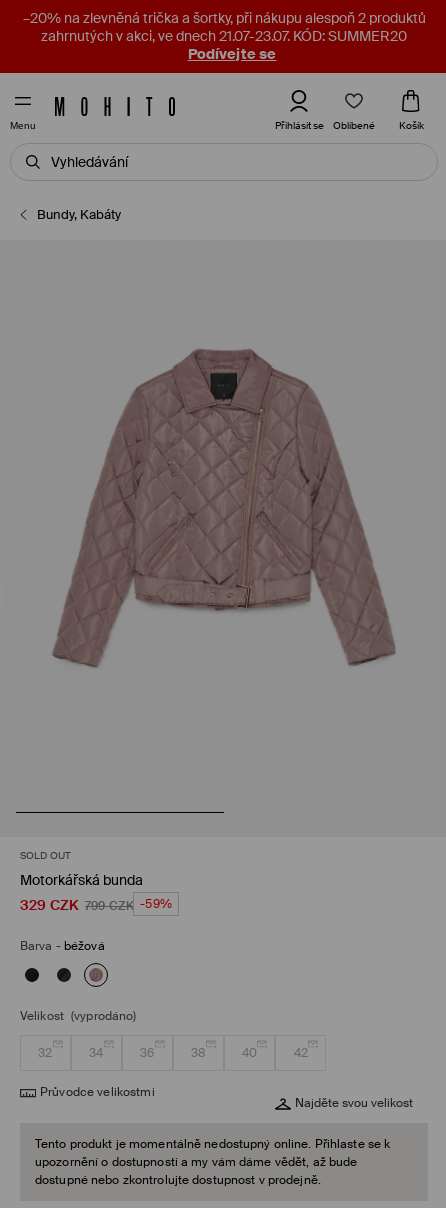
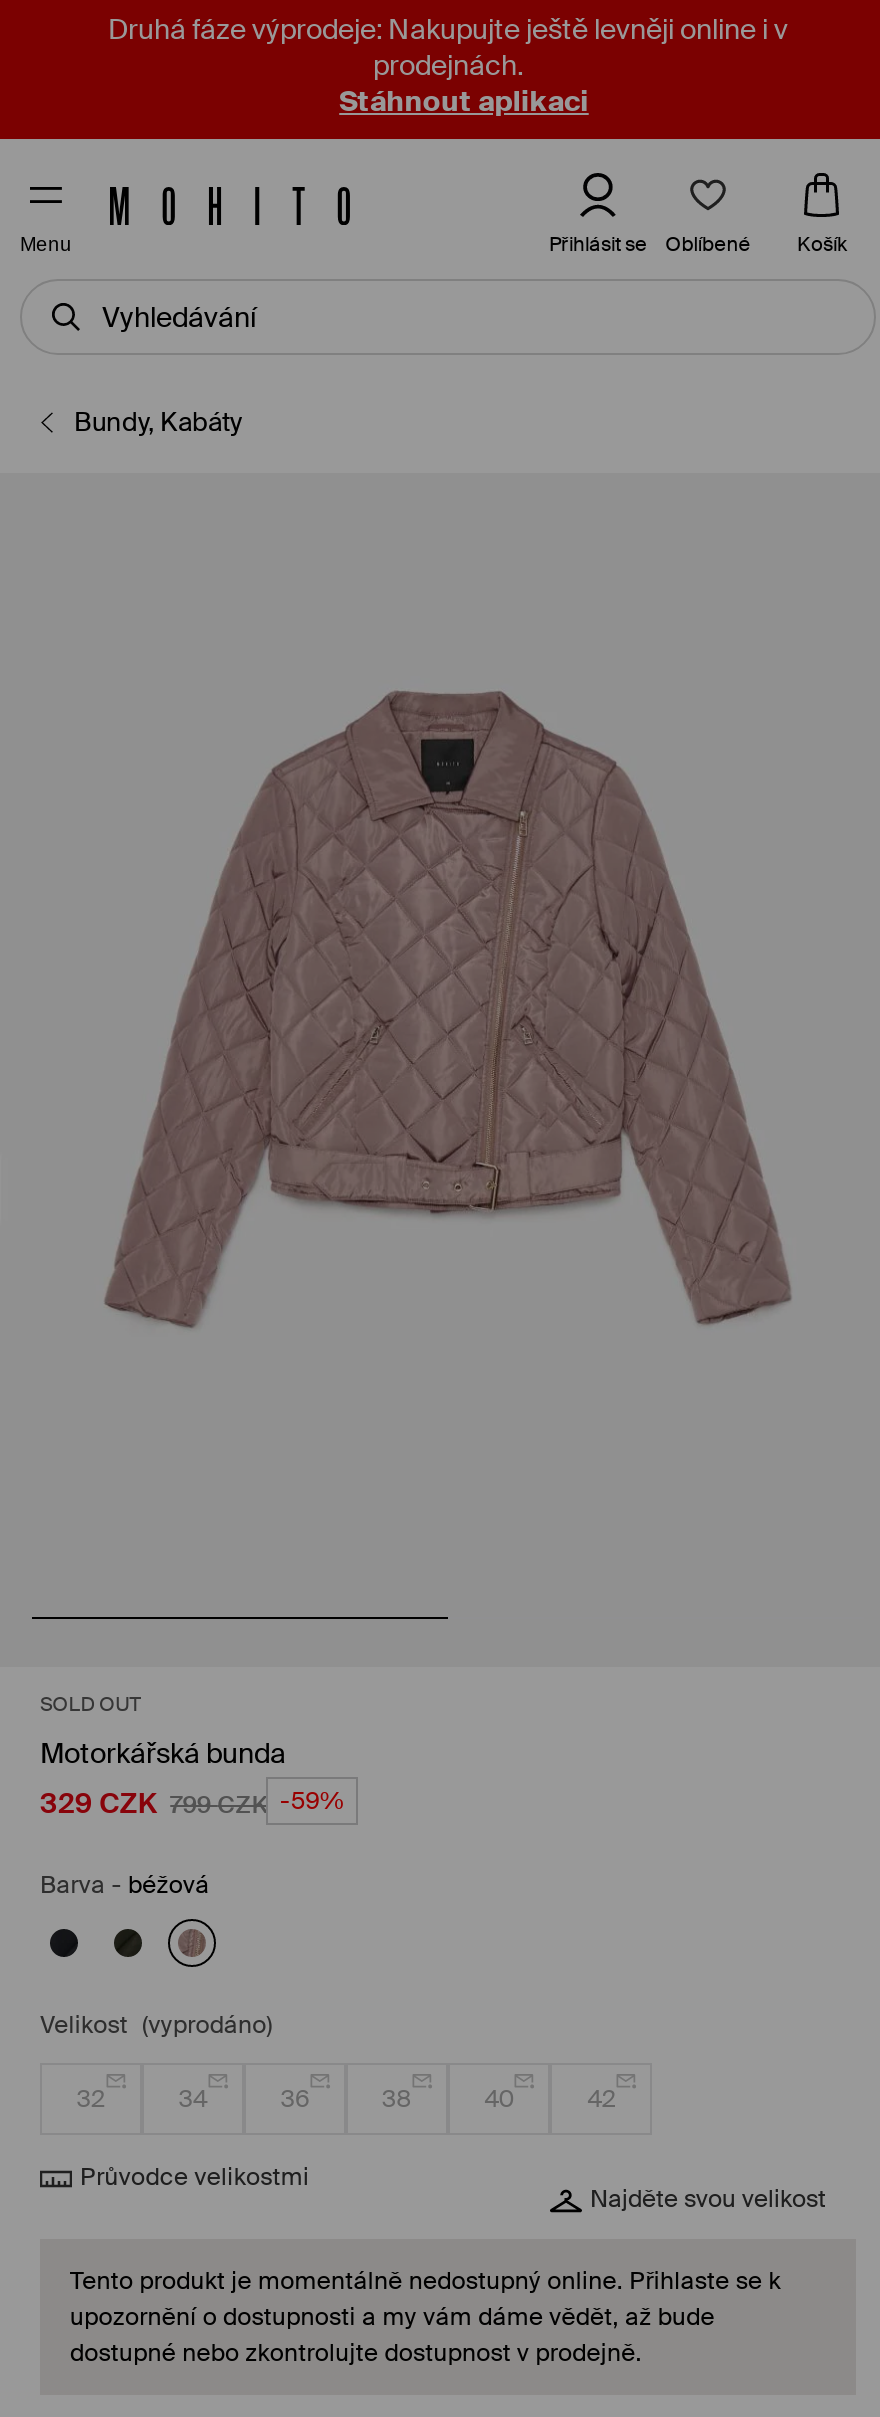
[22,9,425,63] –20% na zlevněná trička a šortky, při nákupu alespoň 2 produktů | zahrnutých v akci, ve dnech 21.07-23.07. KÓD: SUMMER20 | Podívejte se -> [108,11,788,119] Druhá fáze výprodeje: Nakupujte ještě levněji online i v | prodejnách. | Stáhnout aplikaci

